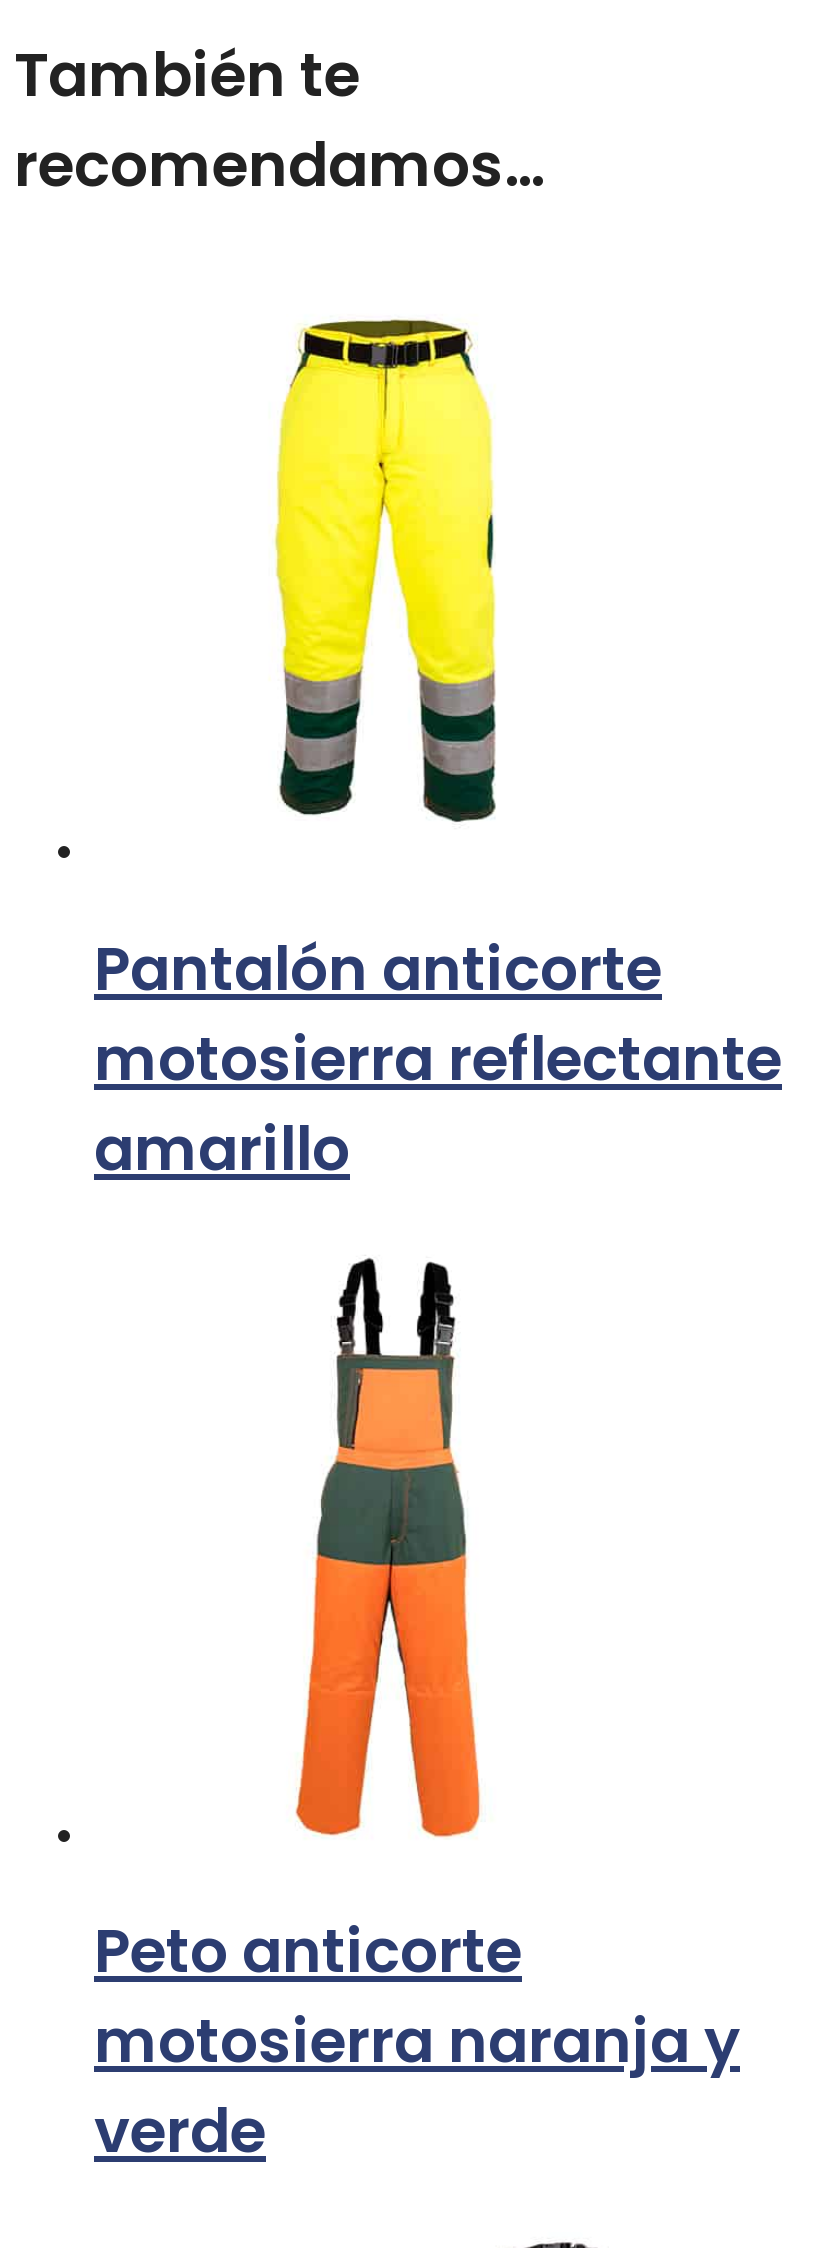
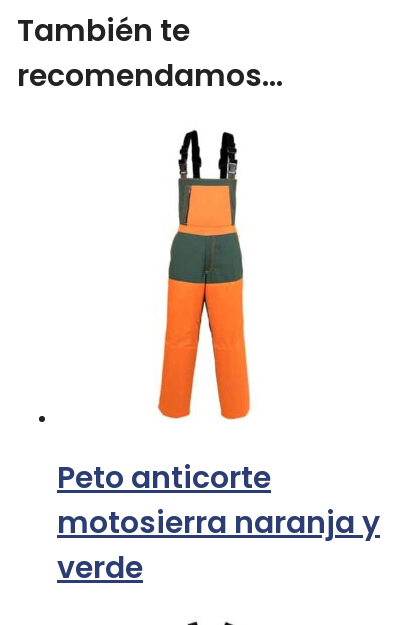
[274,318,498,824] [image] -> none
[94,927,782,1191] Pantalón anticorte | motosierra reflectante | amarillo -> none

